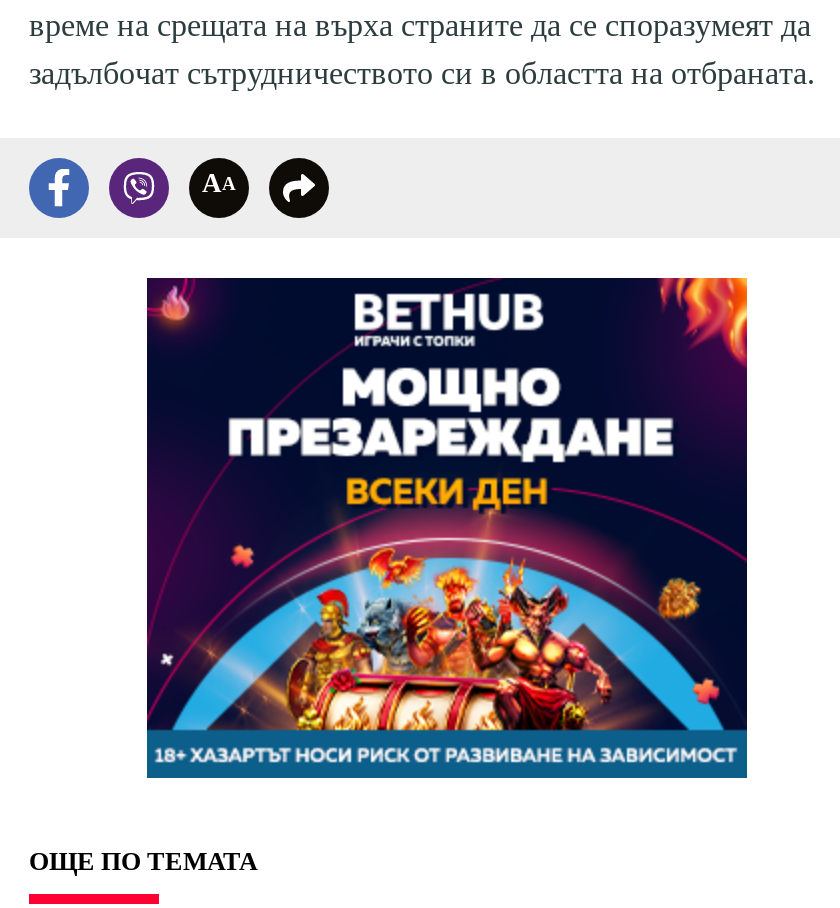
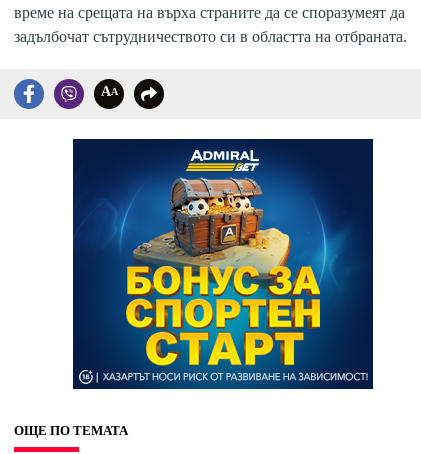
[145,276,749,778] [image] -> [73,138,374,389] [image]

